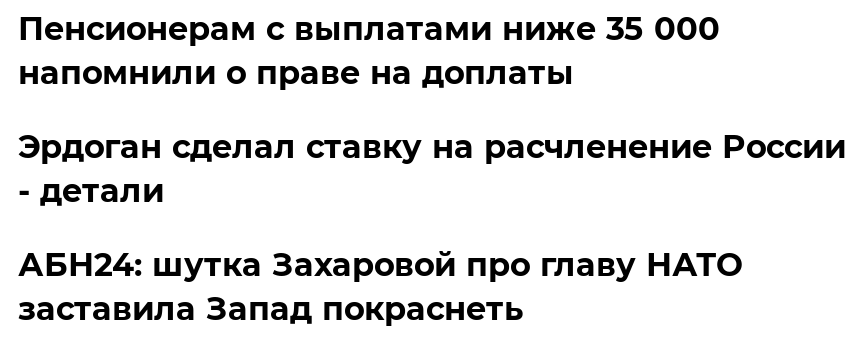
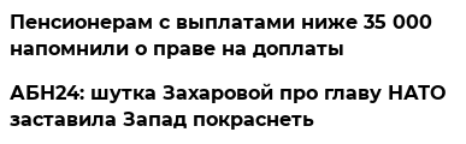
[18,128,846,210] Эрдоган сделал ставку на расчленение России | - детали -> none

